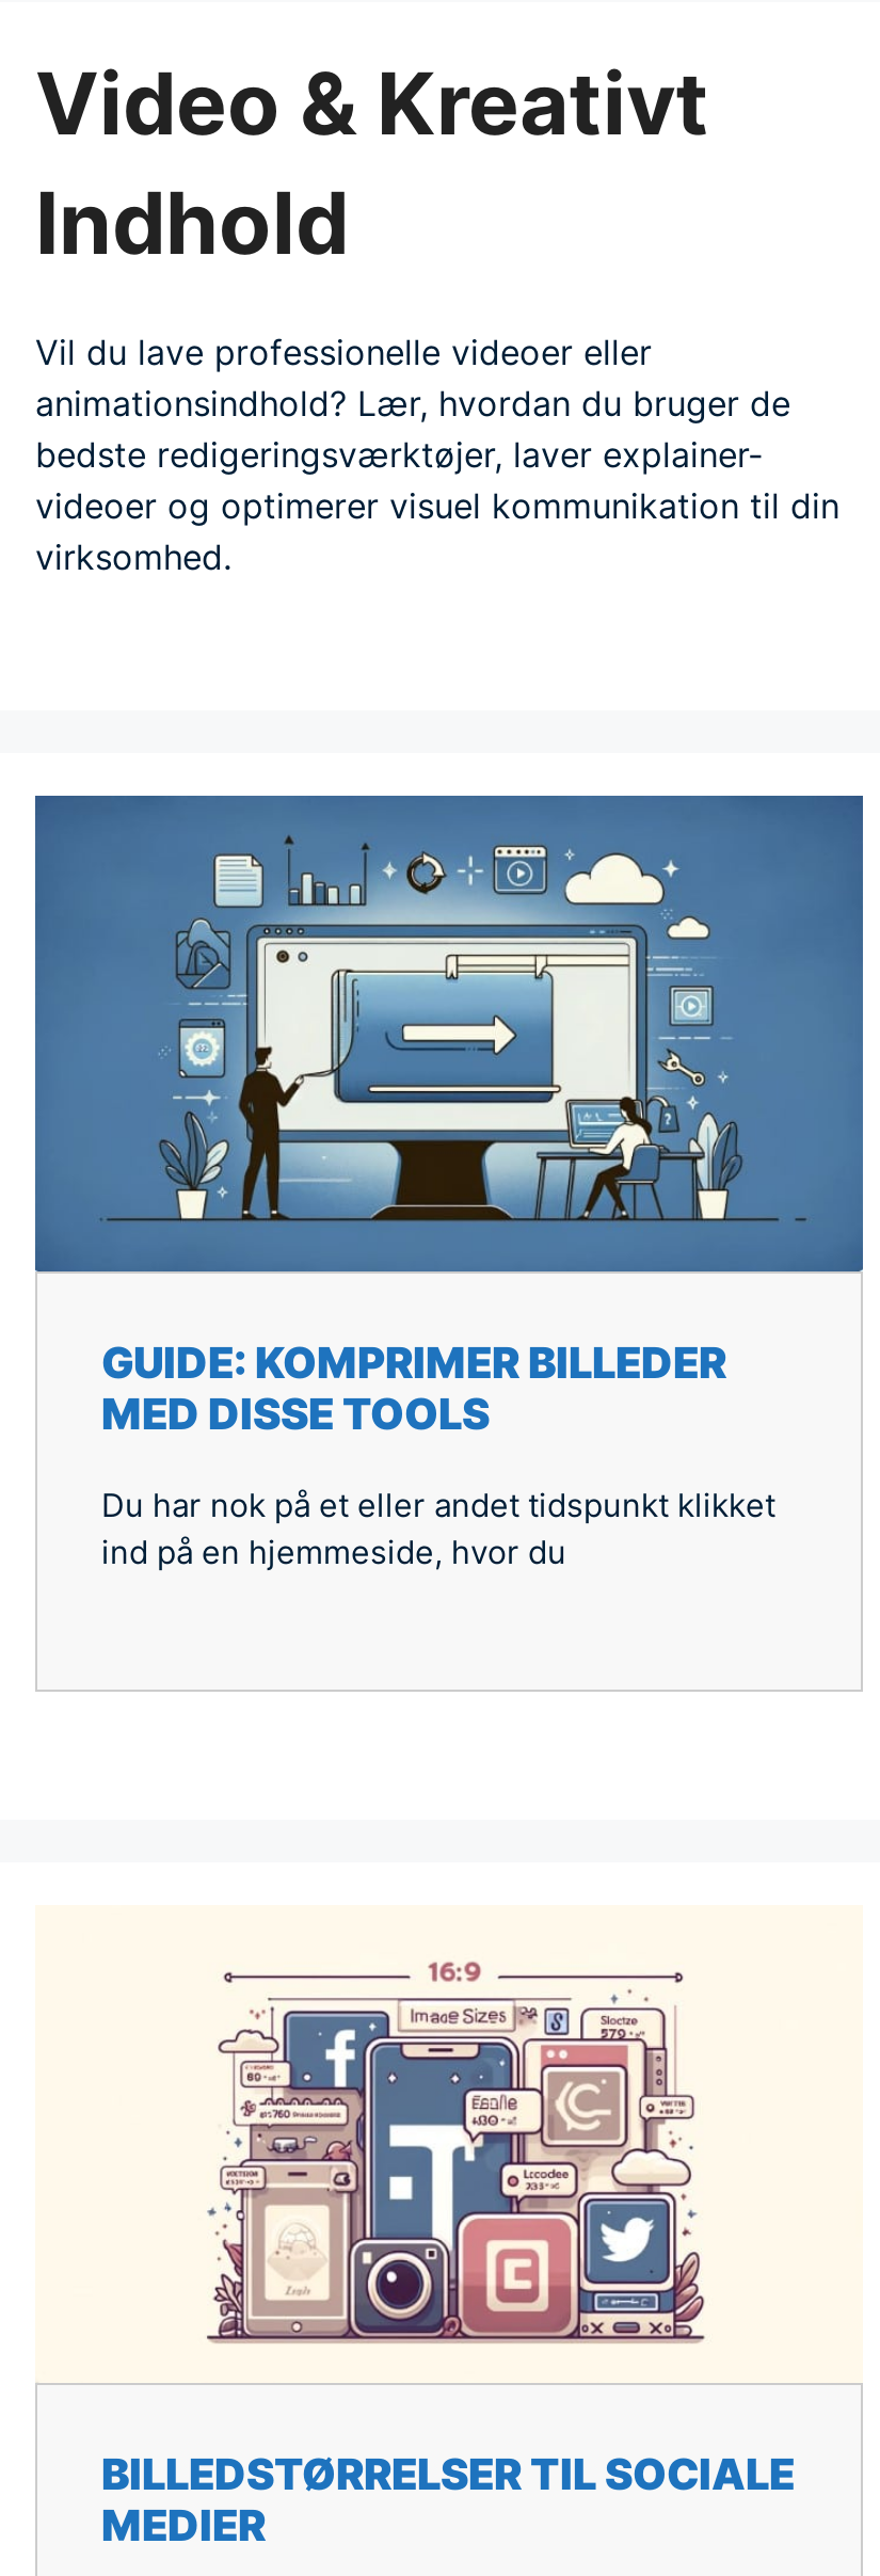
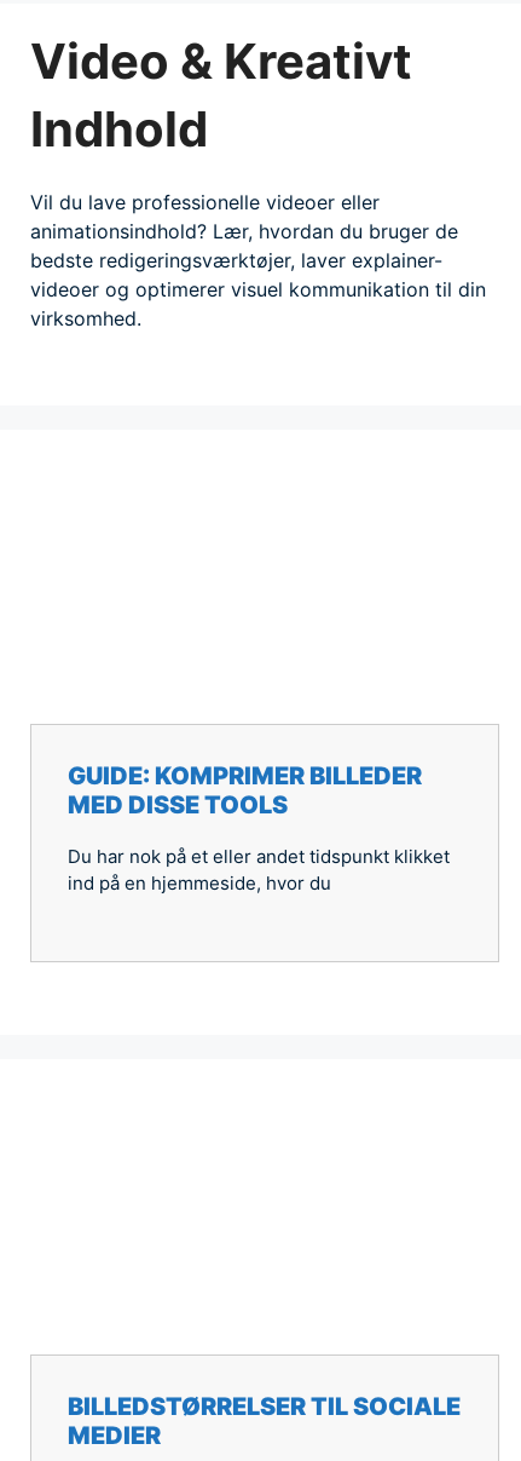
[33,794,865,1274] [image] -> none
[204,1958,707,2347] [image] -> none

